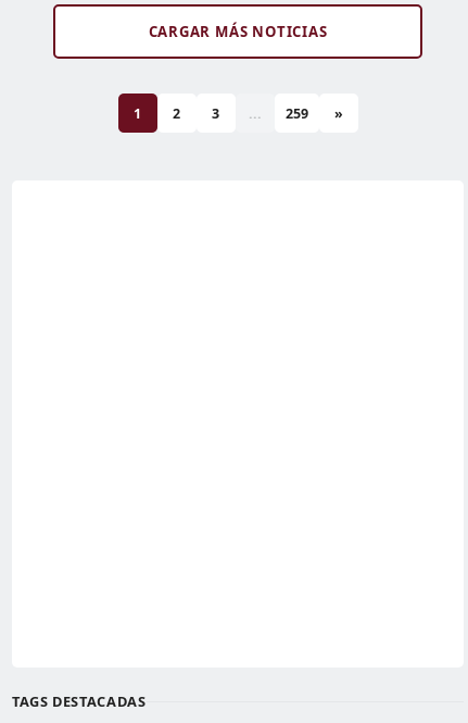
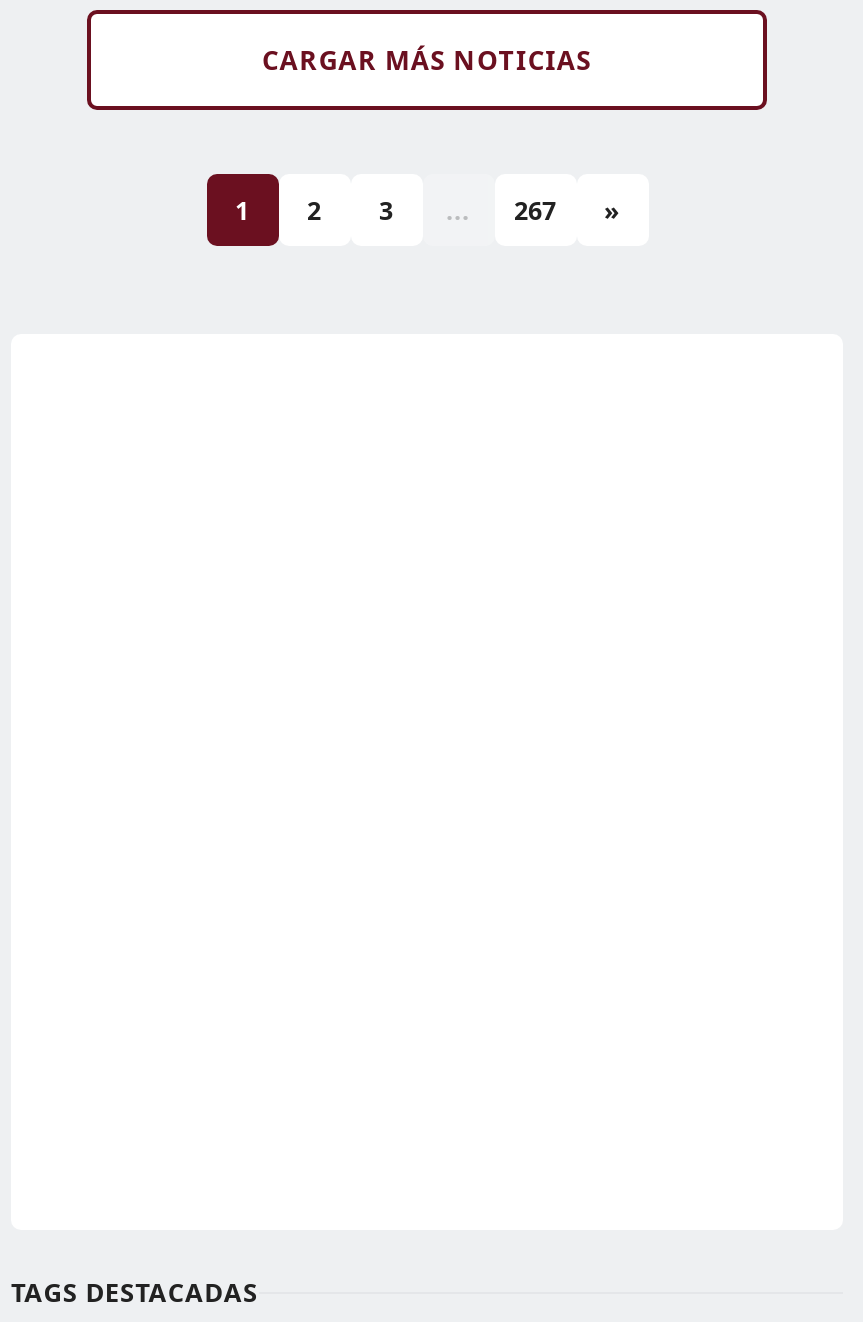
[285,104,308,122] 259 -> [514,193,556,227] 267

